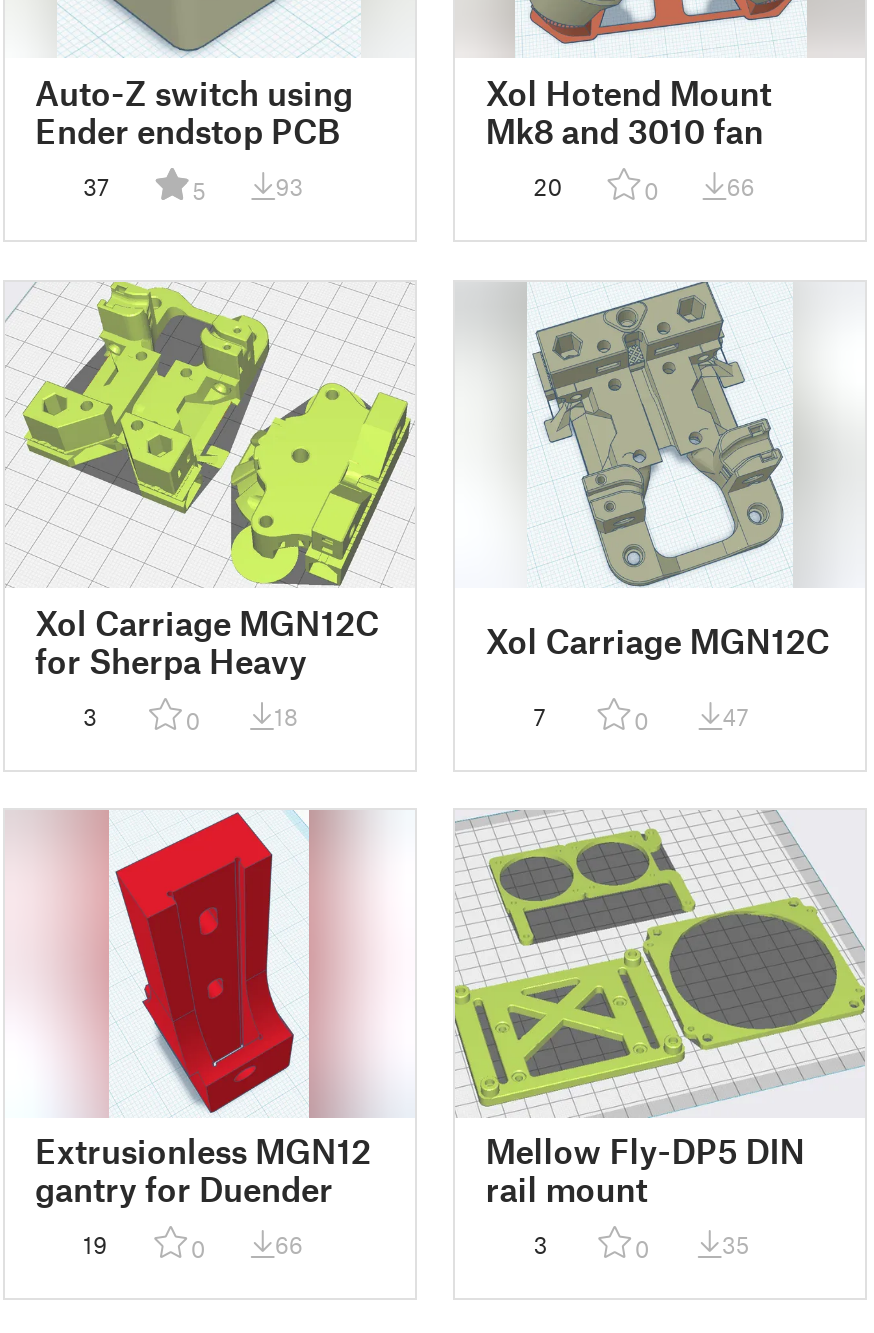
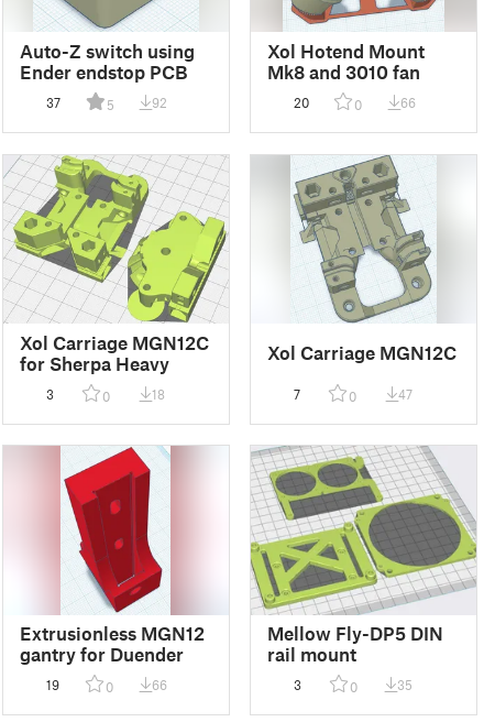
[275,172,303,200] 93 -> [152,95,167,110] 92

